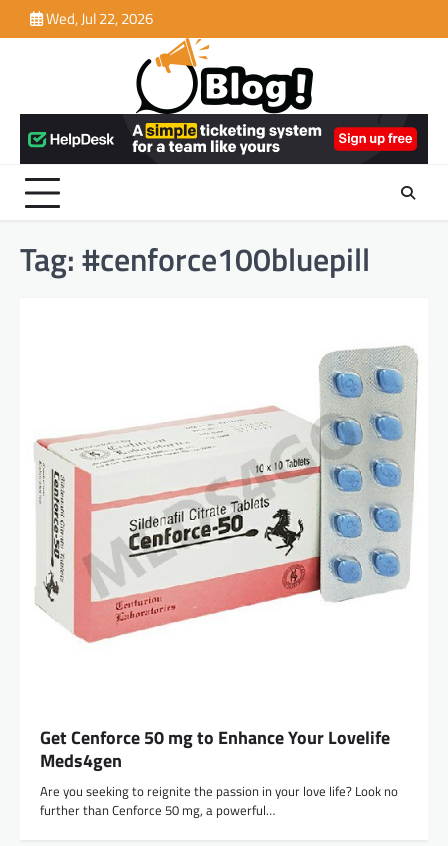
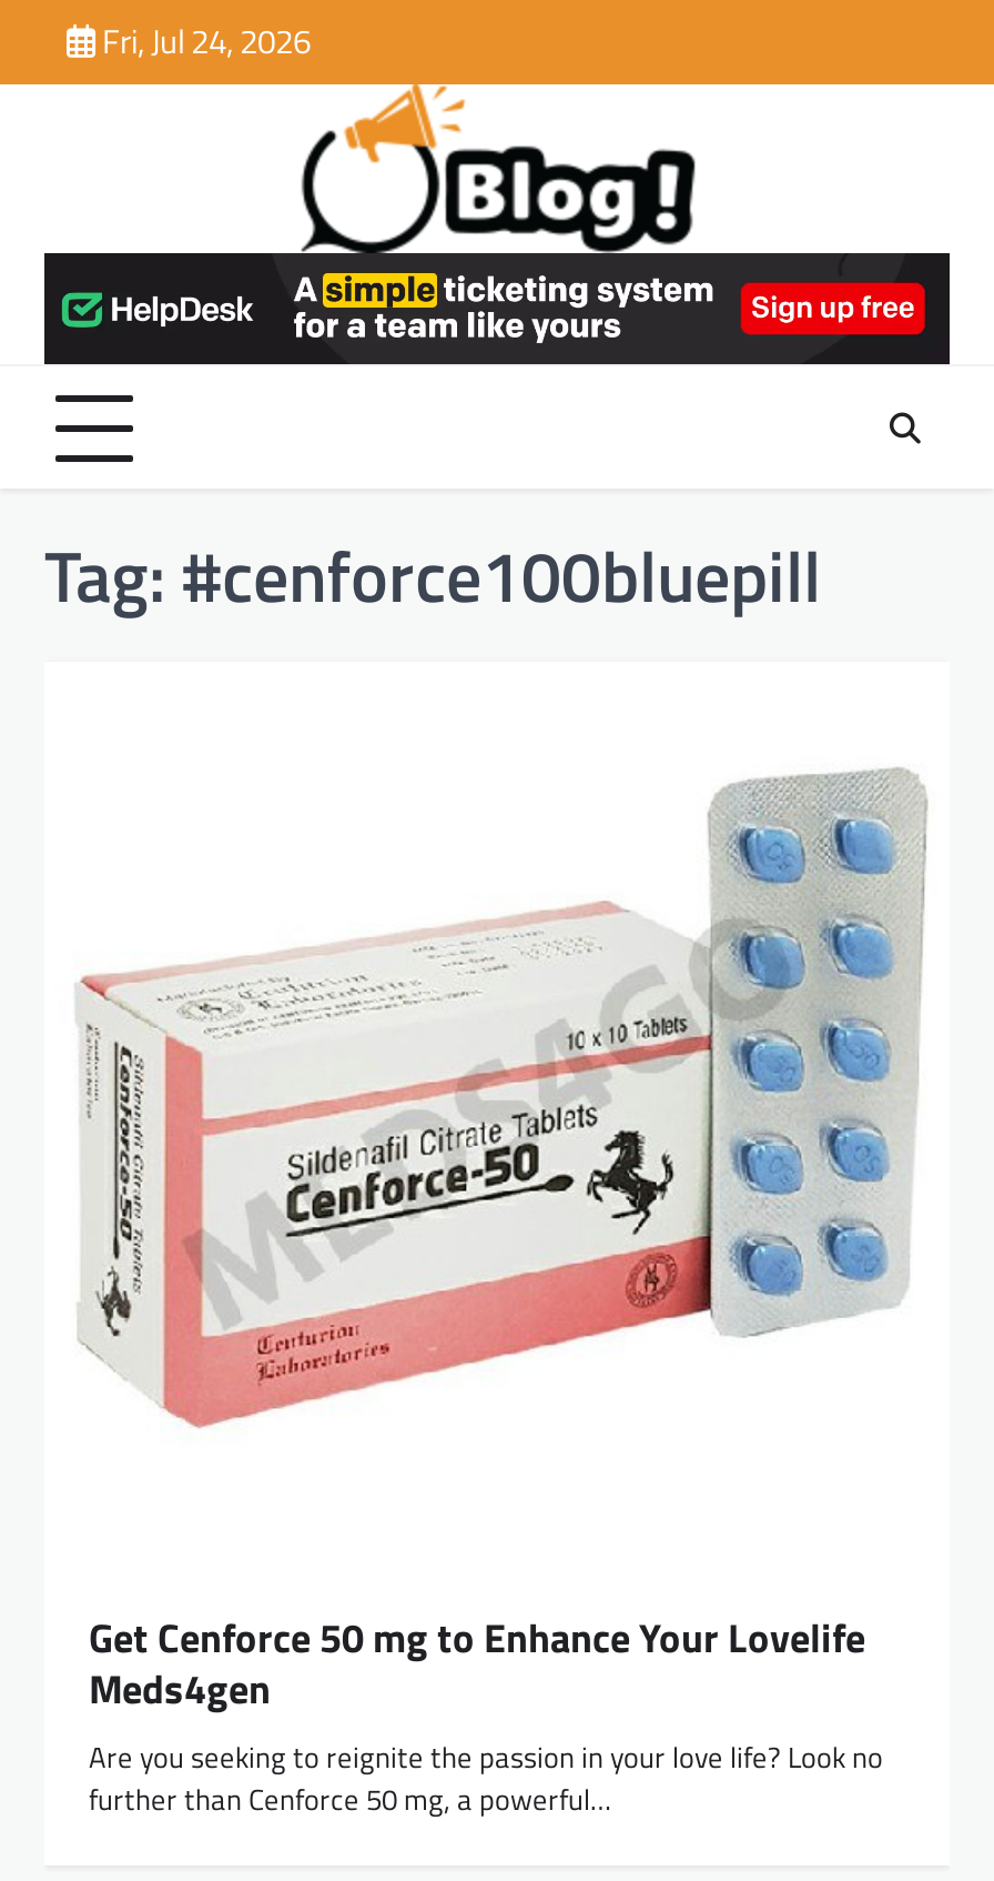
[46,7,153,30] Wed, Jul 22, 2026 -> [102,16,311,67] Fri, Jul 24, 2026

